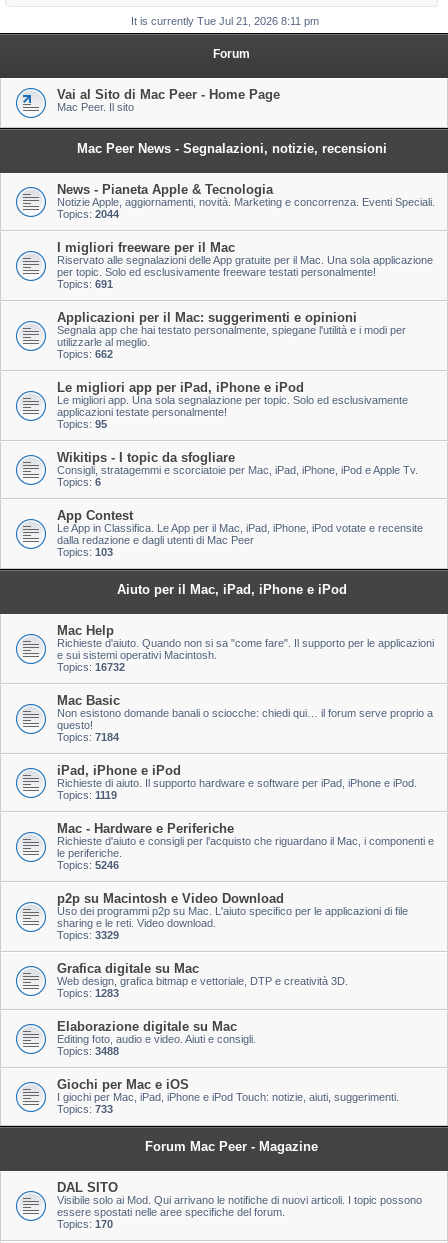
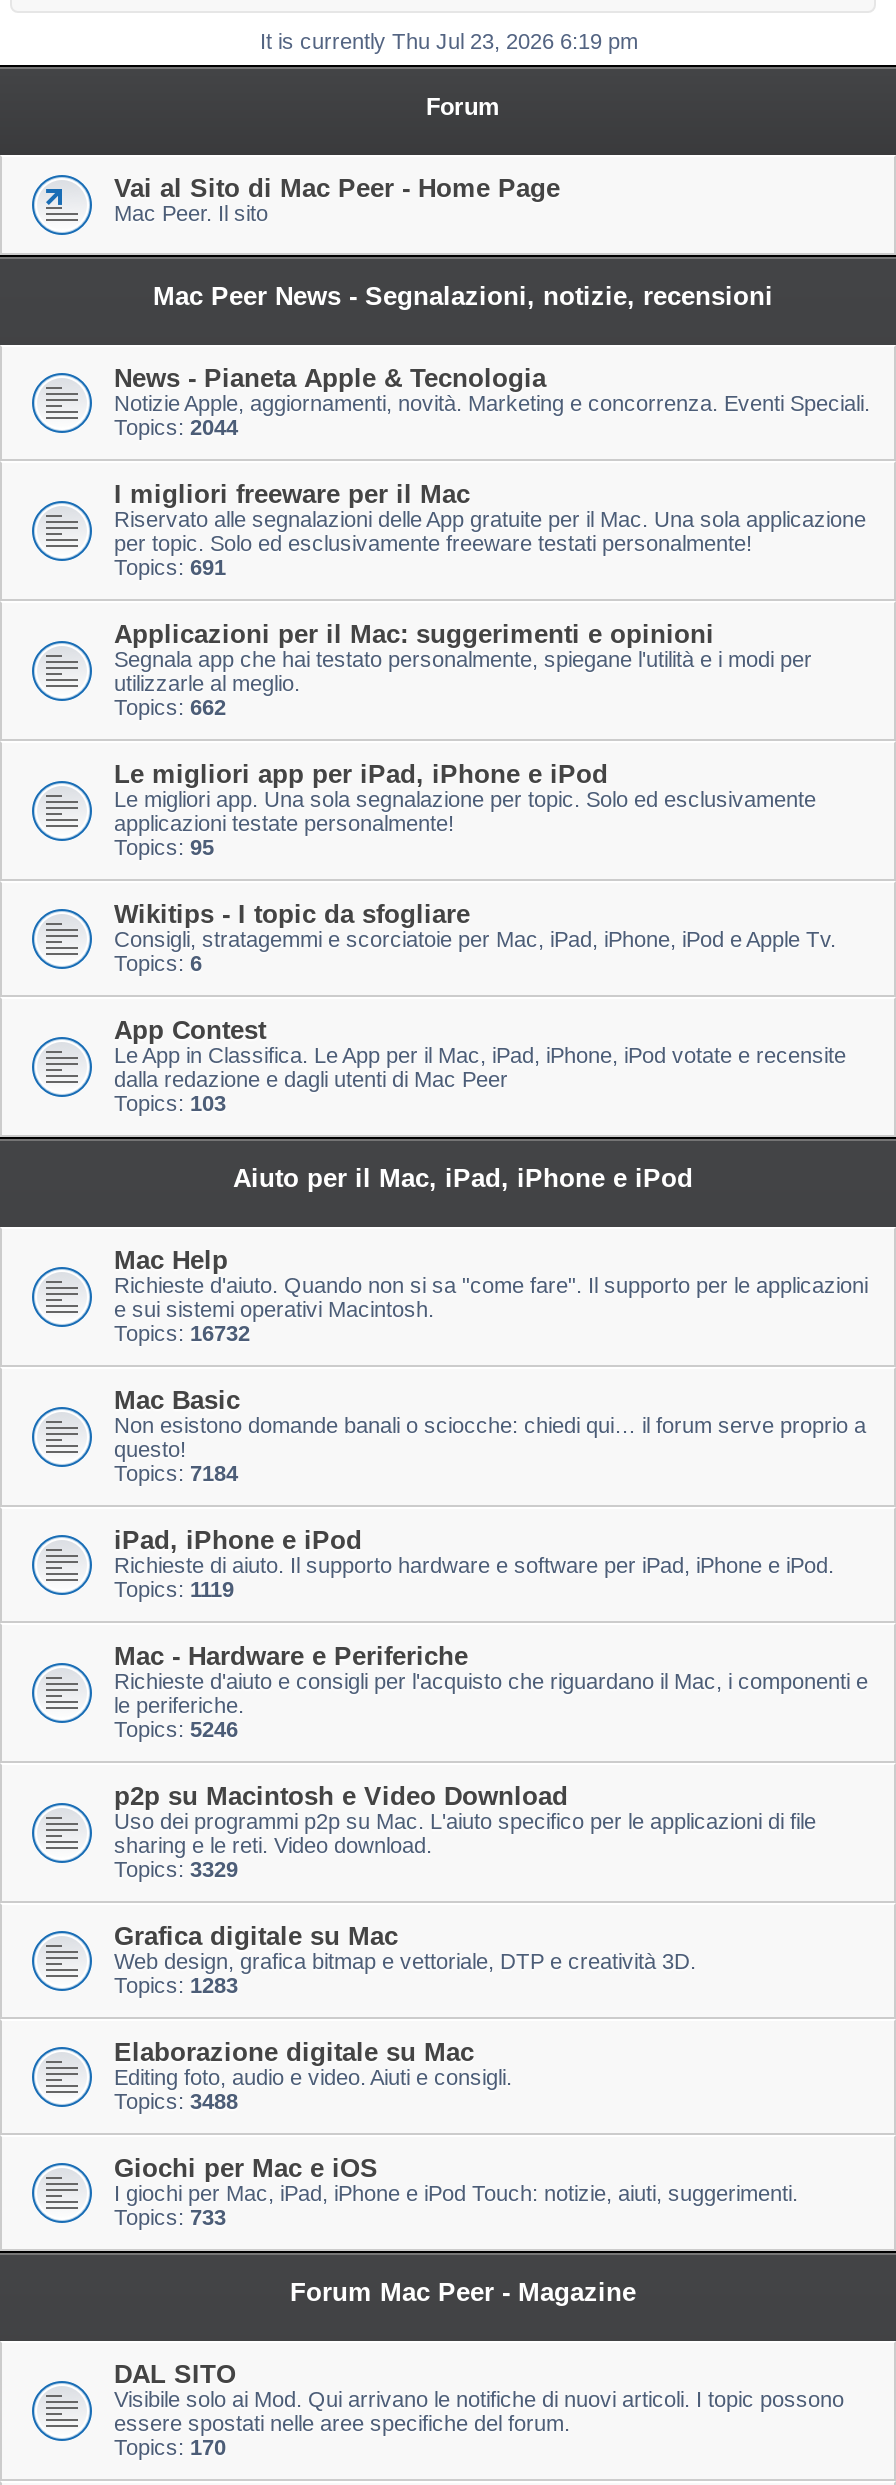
[130,15,318,27] It is currently Tue Jul 21, 2026 8:11 pm -> [260,29,638,53] It is currently Thu Jul 23, 2026 6:19 pm

